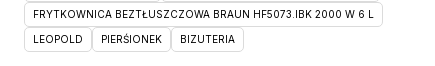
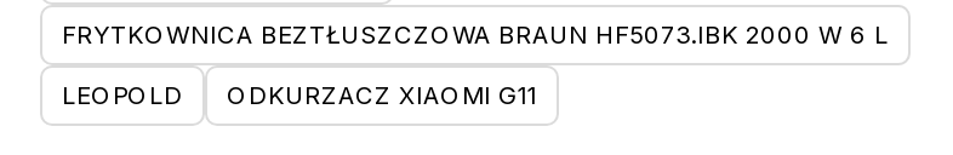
[101,33,235,45] PIERŚIONEK | BIZUTERIA -> [227,80,537,109] ODKURZACZ XIAOMI G11

